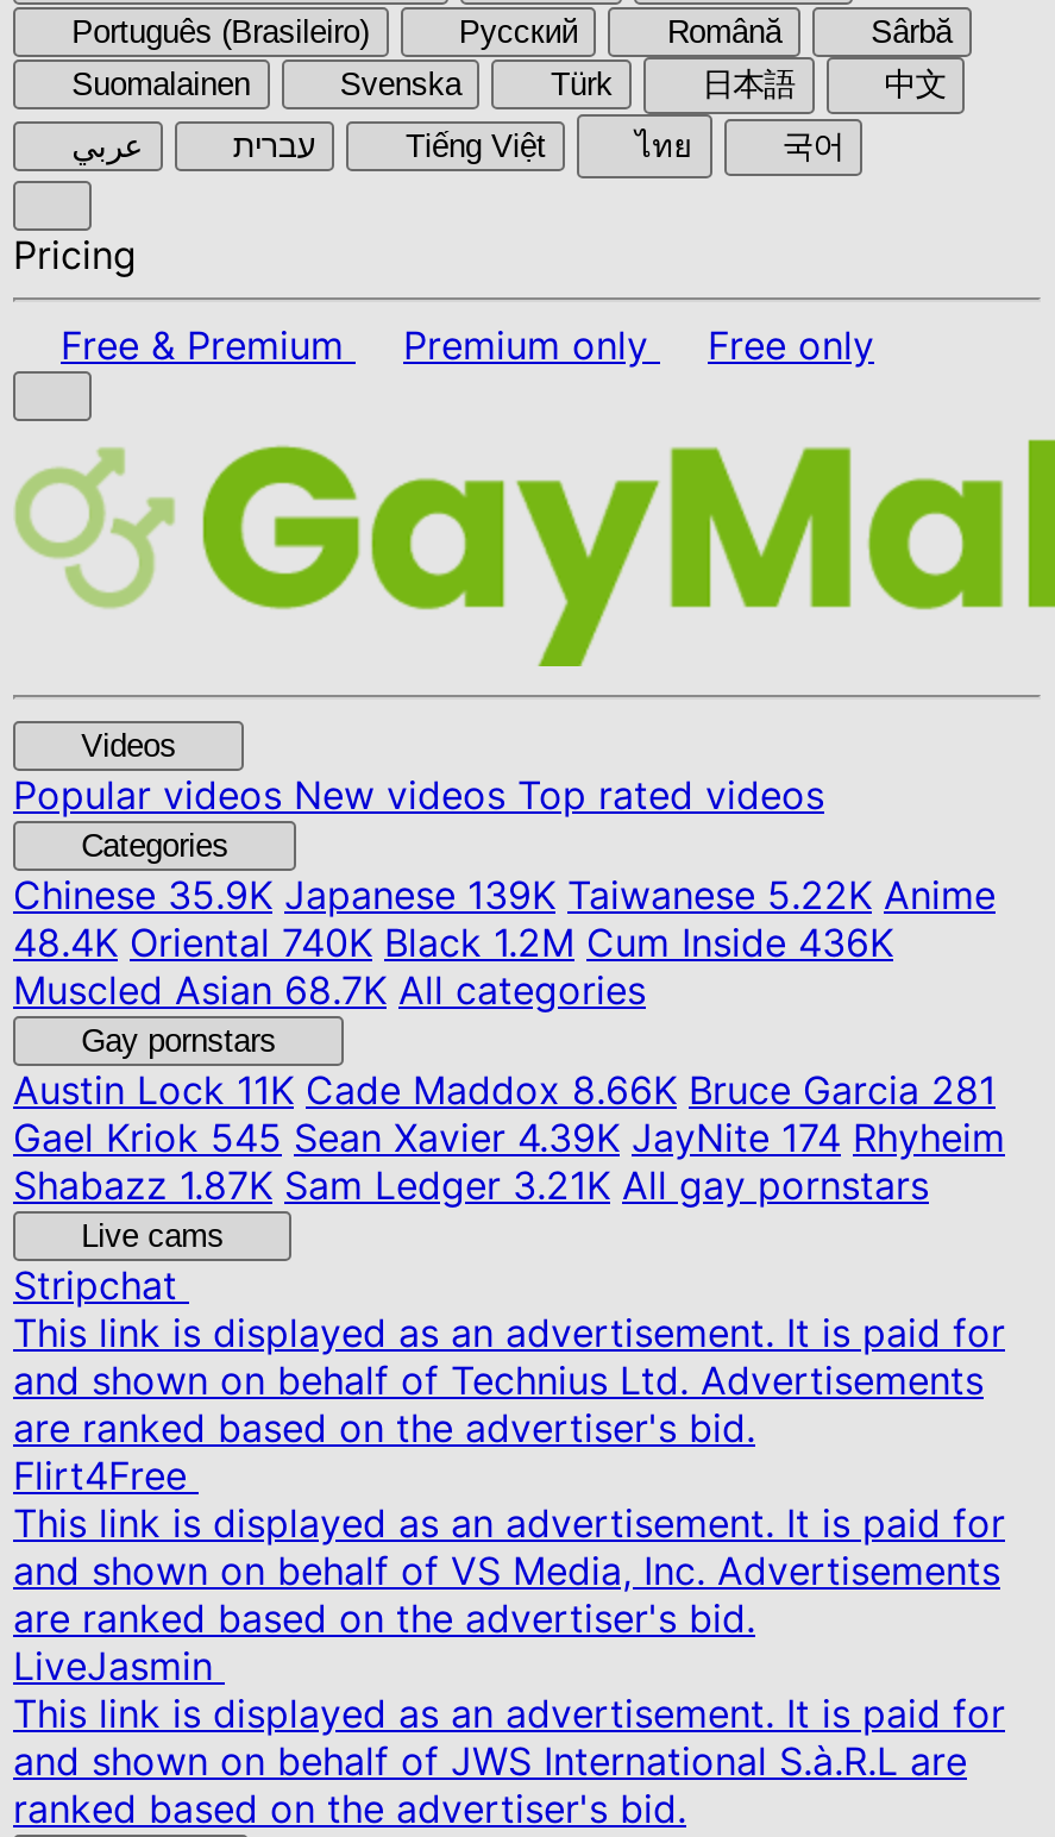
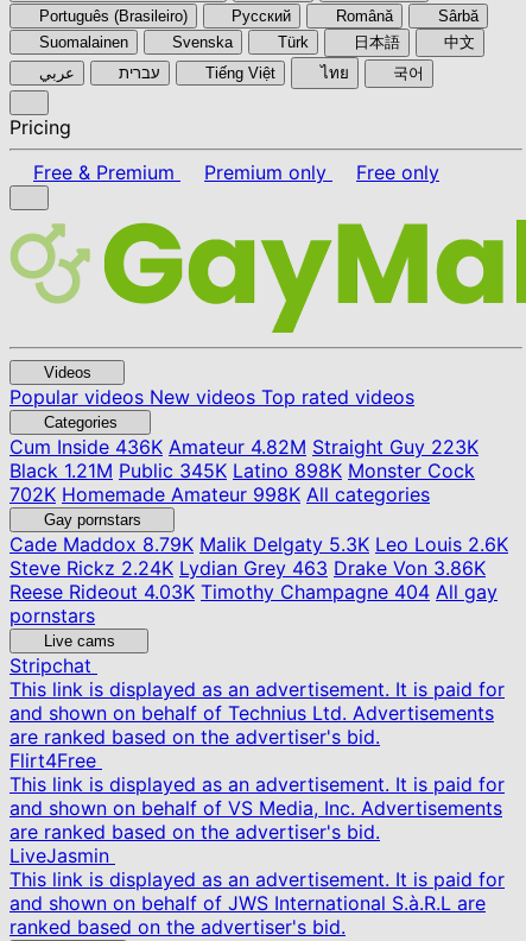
[13,871,996,1014] Chinese35.9K Japanese 139K Taiwanese 5.22K Anime | 48.4K Oriental 740K Black 1.2M Cum Inside 436K | Muscled Asian 68.7K All categories -> [9,435,479,506] Cum Inside436K Amateur 4.82M Straight Guy 223K | Black 1.21M Public 345K Latino 898K Monster Cock | 702K Homemade Amateur 998K All categories
[13,1066,1005,1209] Austin Lock11K Cade Maddox 8.66K Bruce Garcia 281 | Gael Kriok 545 Sean Xavier 4.39K JayNite 174 Rhyheim | Shabazz 1.87K Sam Ledger 3.21K All gay pornstars -> [9,532,508,627] Cade Maddox8.79K Malik Delgaty 5.3K Leo Louis 2.6K | Steve Rickz 2.24K Lydian Grey463 Drake Von 3.86K | Reese Rideout 4.03K Timothy Champagne 404 All gay | pornstars

